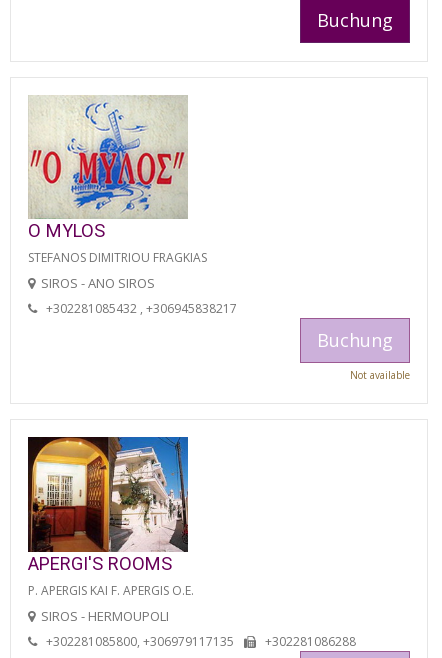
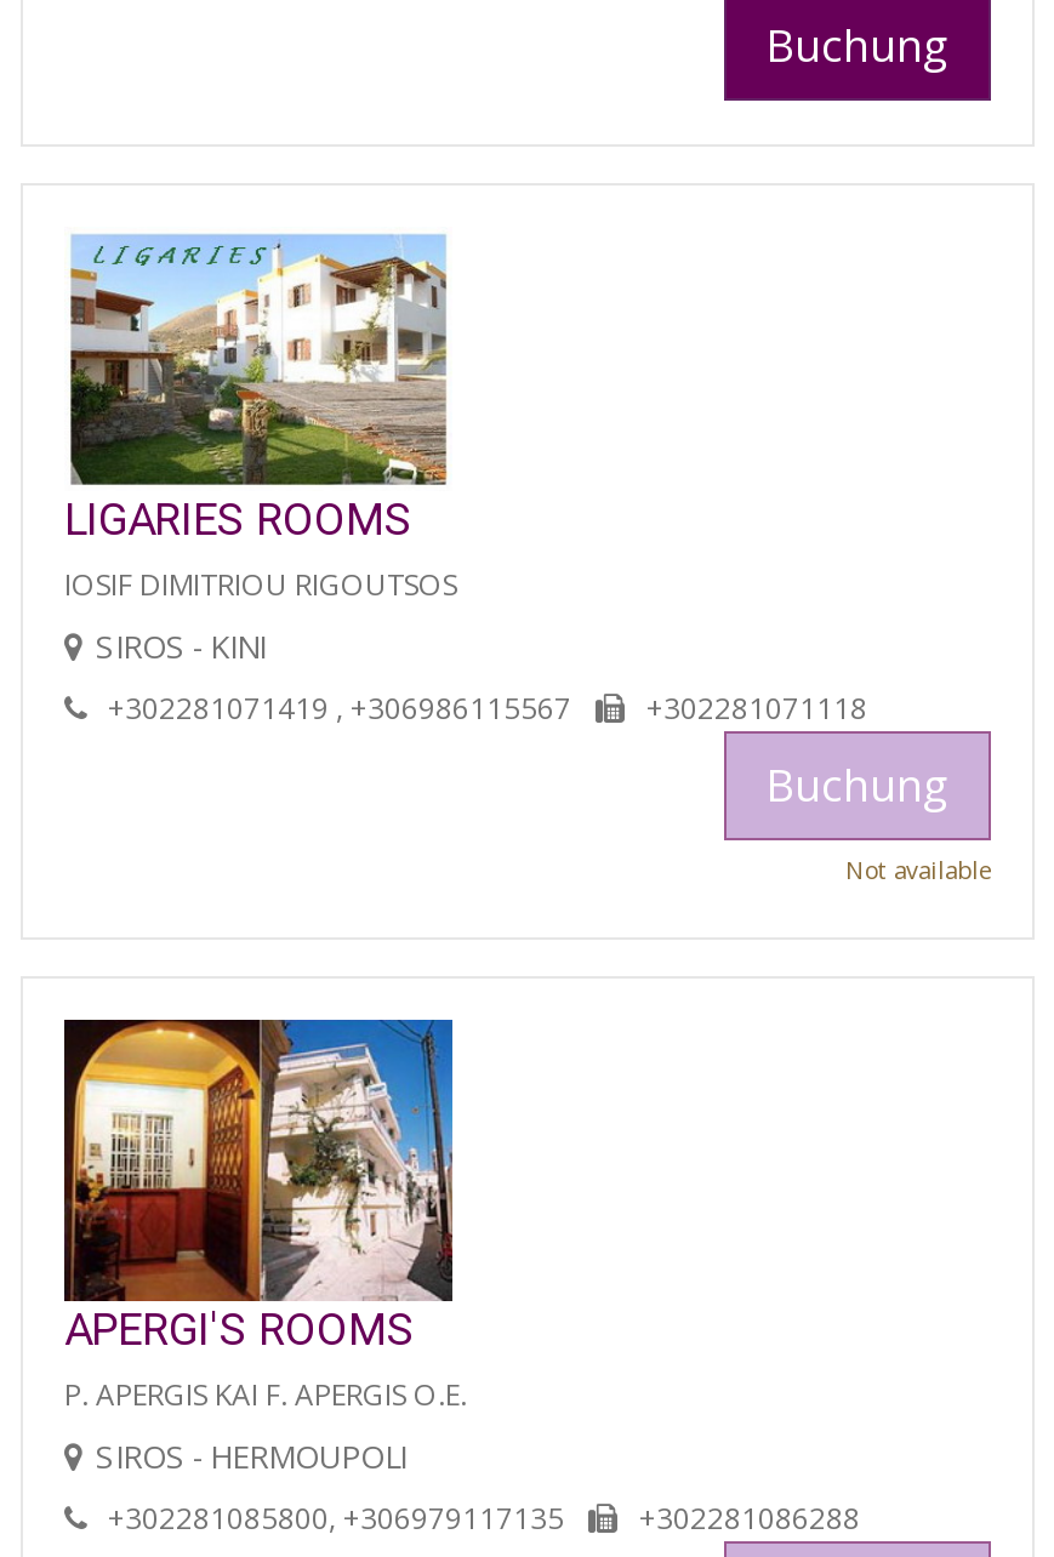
[28,95,237,316] [image] | O MYLOS | STEFANOS DIMITRIOU FRAGKIAS | SIROS - ANO SIROS | +302281085432 , +306945838217 -> [64,229,867,730] [image] | LIGARIES ROOMS | IOSIF DIMITRIOU RIGOUTSOS | SIROS - KINI | +302281071419 , +306986115567 | +302281071118

